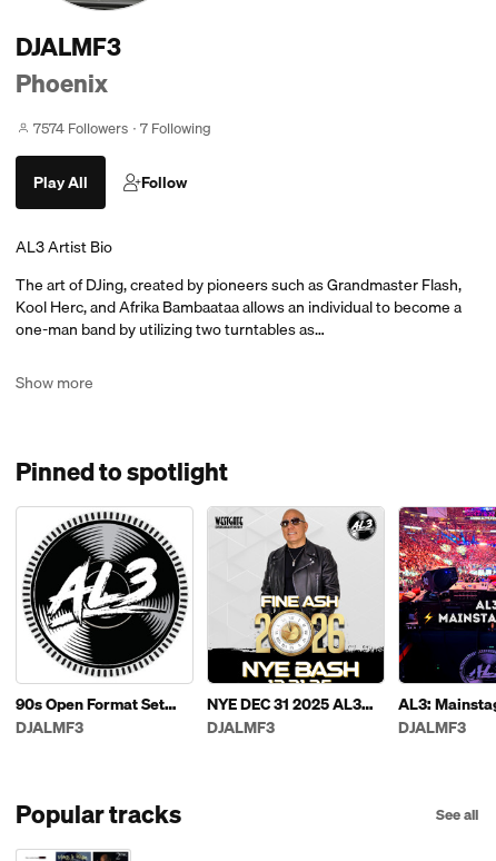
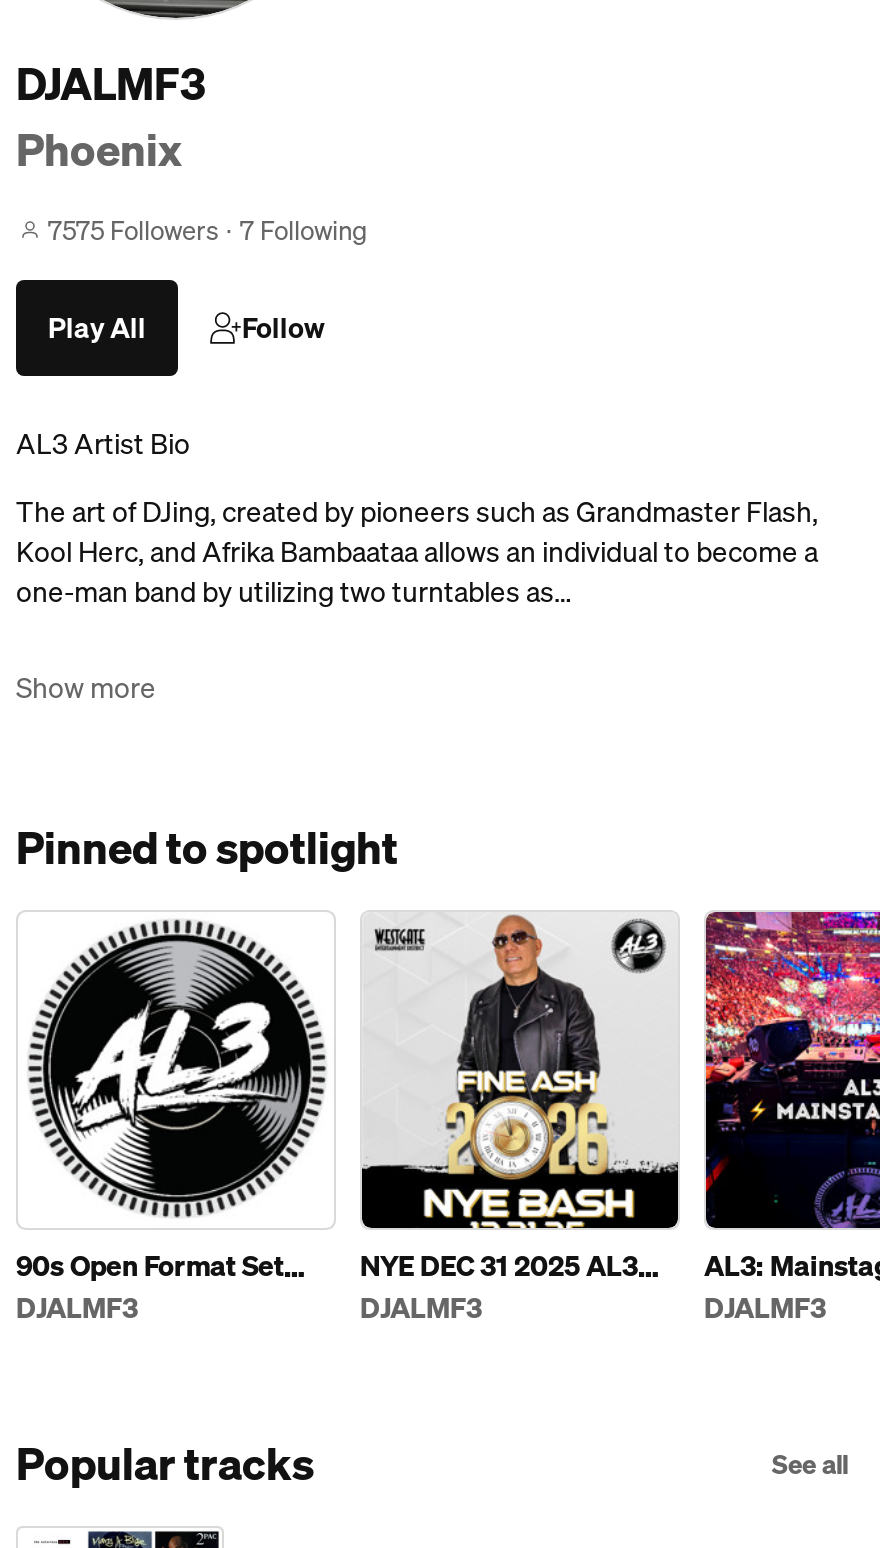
[33,117,211,139] 7574 Followers 7 Following -> [48,211,368,251] 7575 Followers 7 Following

